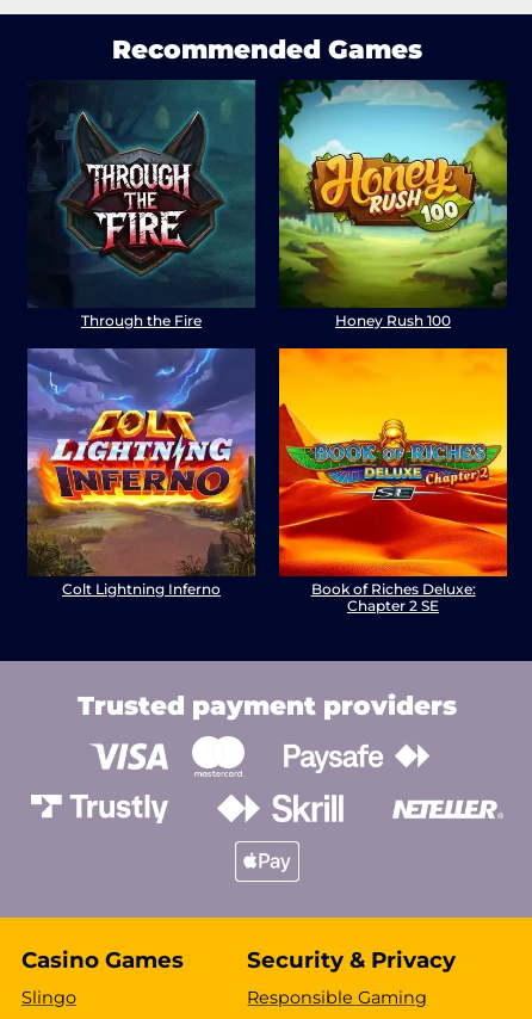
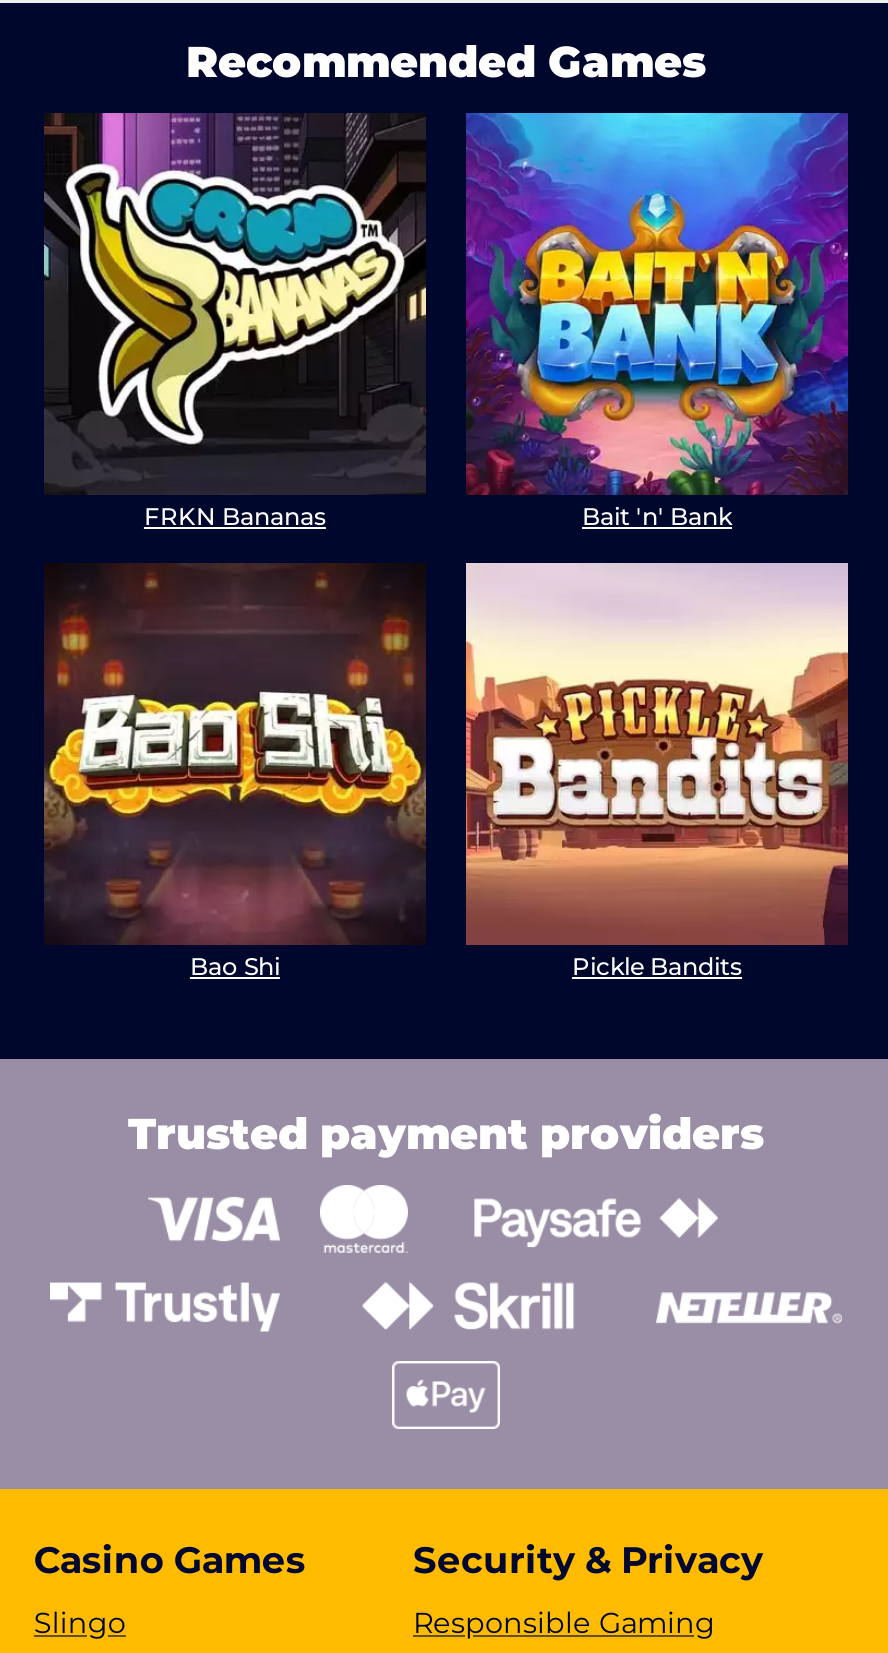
[29,80,451,329] [image] | Through the Fire | Honey Rush 100 -> [42,111,732,530] [image] | FRKN Bananas | Bait 'n' Bank
[278,80,508,308] [image] -> [464,111,850,497] [image]
[26,347,475,614] [image] | Colt Lightning Inferno | Book of Riches Deluxe: | Chapter 2 SE -> [44,563,742,980] [image] | Bao Shi | Pickle Bandits
[278,347,508,576] [image] -> [464,561,850,945] [image]

